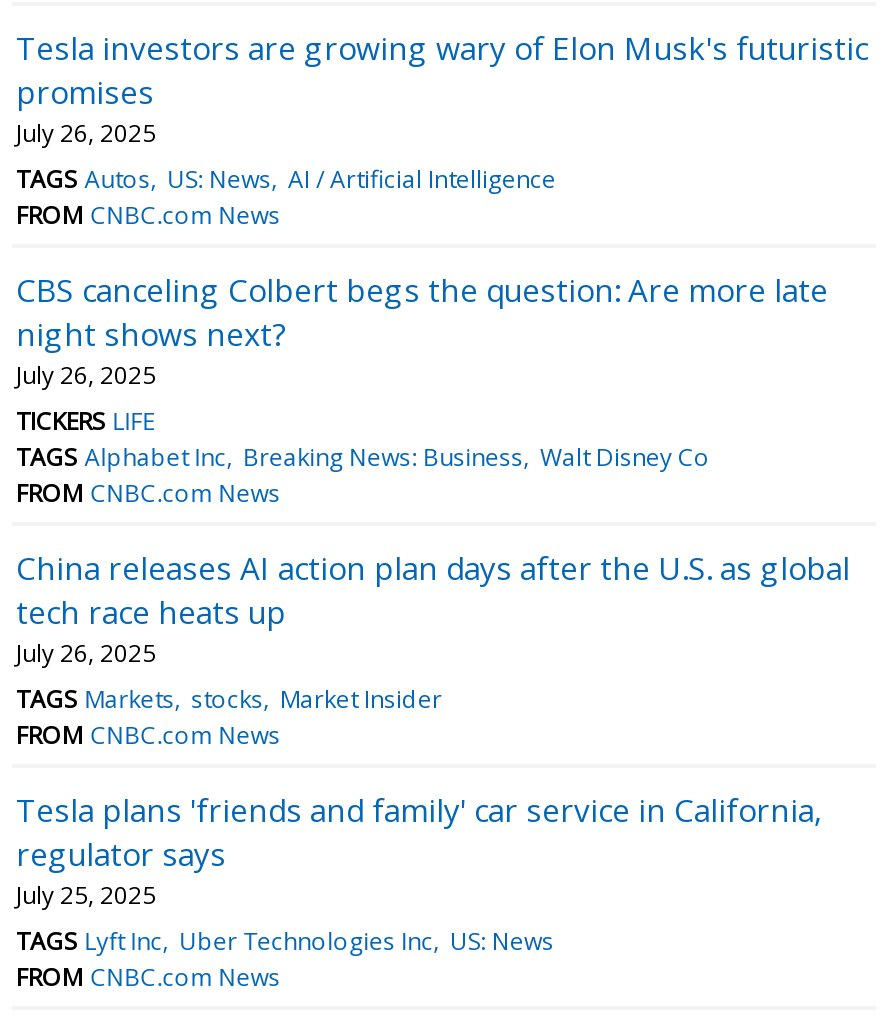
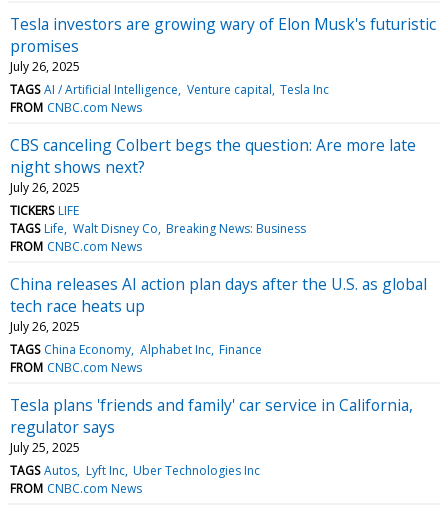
[16,162,556,196] TAGS Autos US: News AI / Artificial Intelligence -> [10,81,329,98] TAGS AI / Artificial Intelligence Venture capital Tesla Inc
[16,440,710,474] TAGS Alphabet Inc Breaking News: Business Walt Disney Co -> [10,220,306,237] TAGS Life Walt Disney Co Breaking News: Business
[16,682,442,716] TAGS Markets stocks Market Insider -> [10,341,262,358] TAGS China Economy Alphabet Inc Finance
[16,924,554,958] TAGS Lyft Inc Uber Technologies Inc US: News -> [10,462,260,479] TAGS Autos Lyft Inc Uber Technologies Inc

